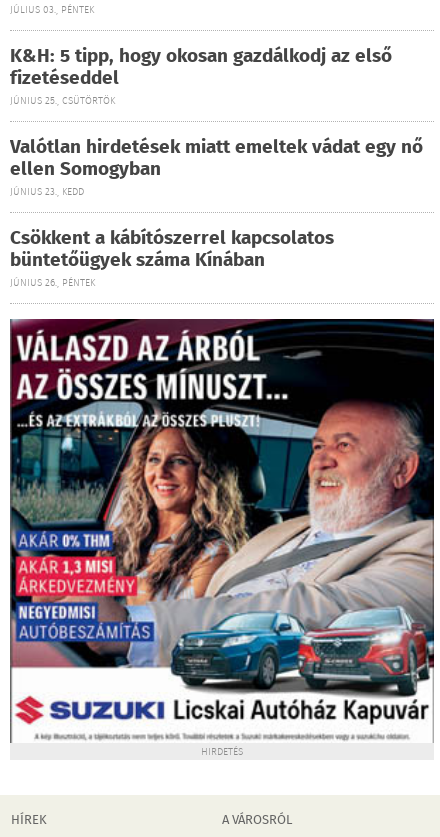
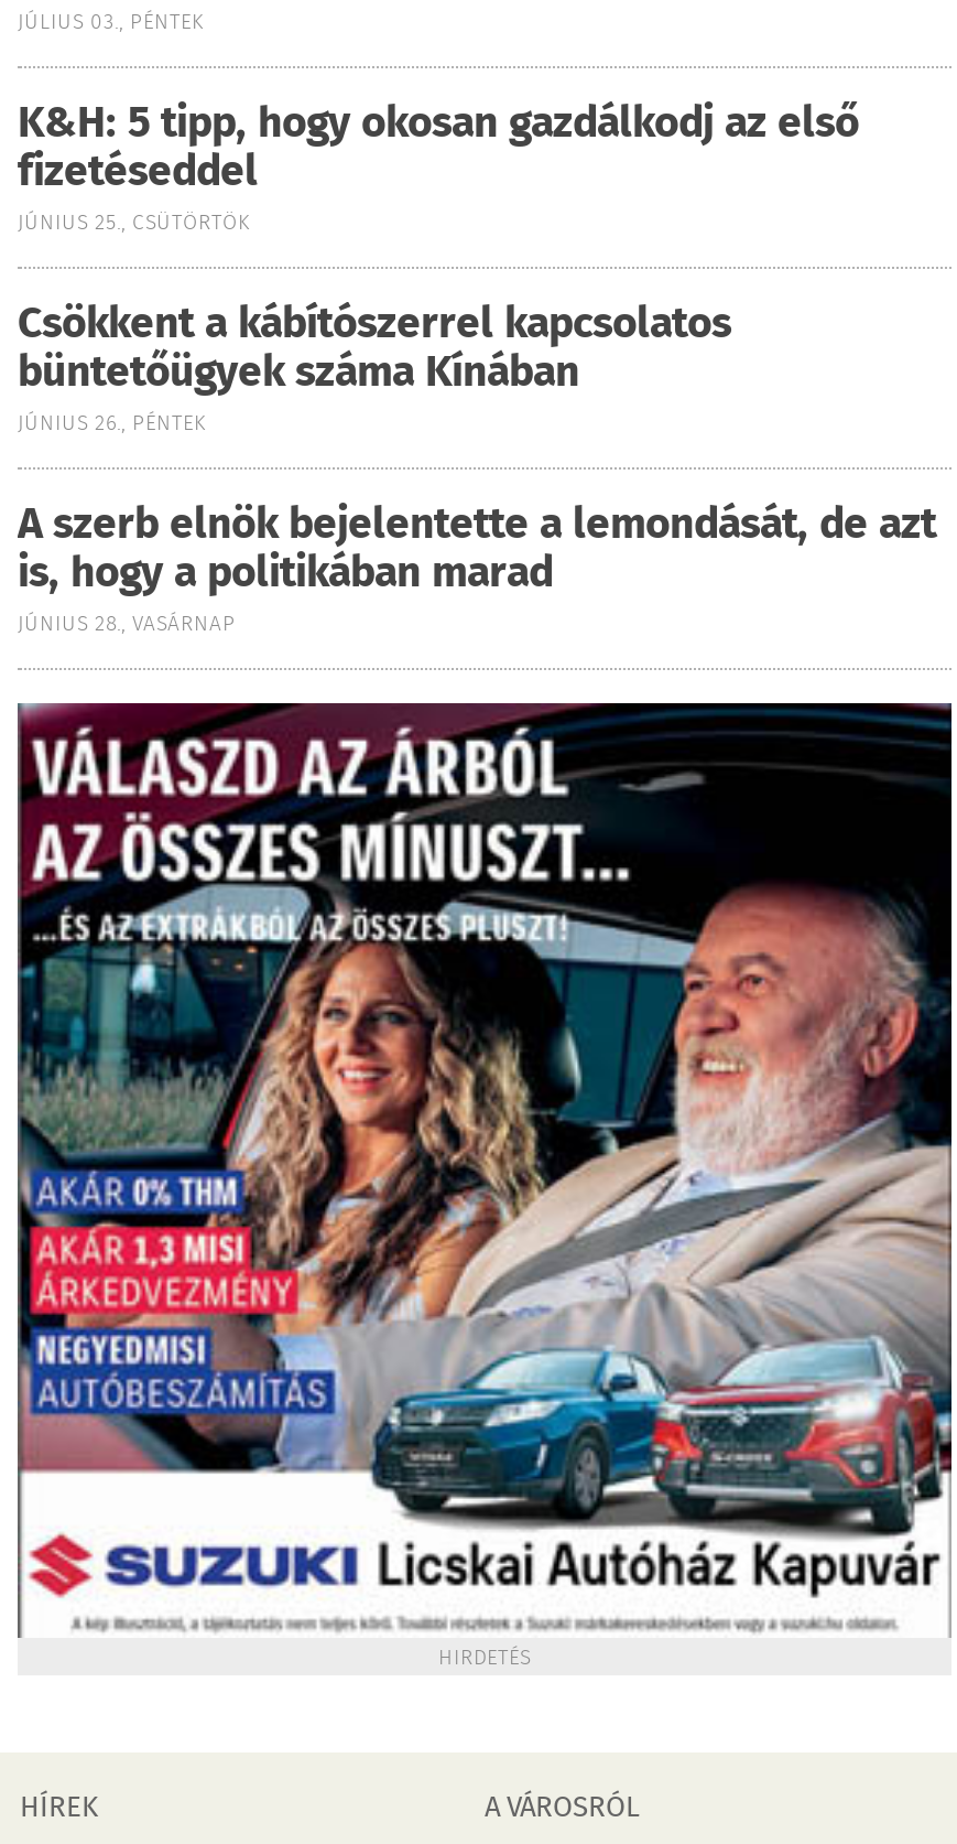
[10,133,423,200] Valótlan hirdetések miatt emeltek vádat egy nő | ellen Somogyban | JÚNIUS 23., KEDD -> none
moved [10,224,334,291] -> [18,293,731,441]: Csökkent a kábítószerrel kapcsolatos | büntetőügyek száma Kínában | JÚNIUS 26., PÉNTEK
none -> [18,494,936,641] A szerb elnök bejelentette a lemondását, de azt | is, hogy a politikában marad | JÚNIUS 28., VASÁRNAP

